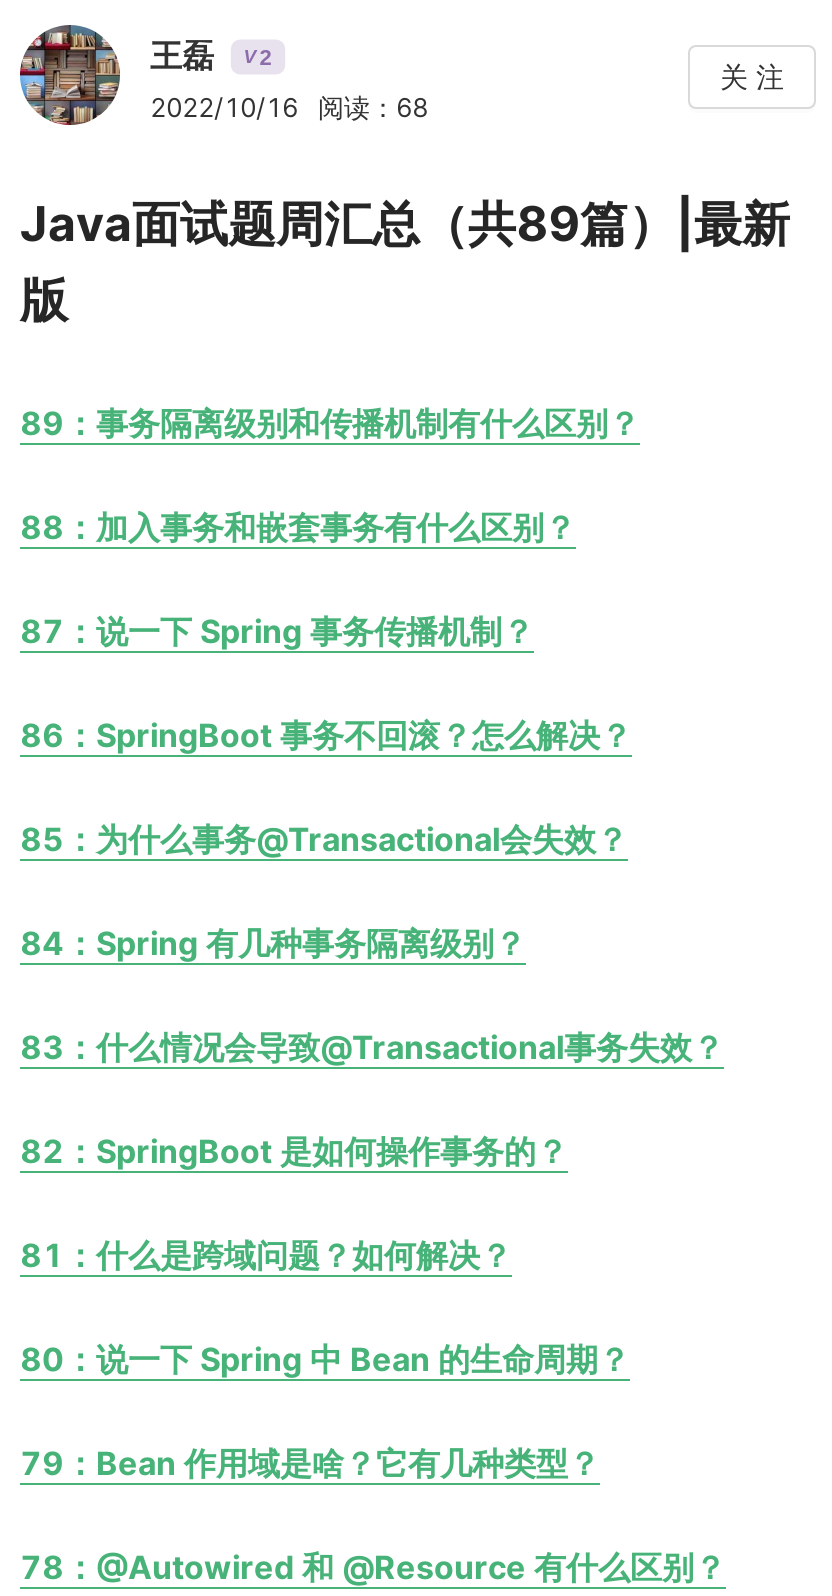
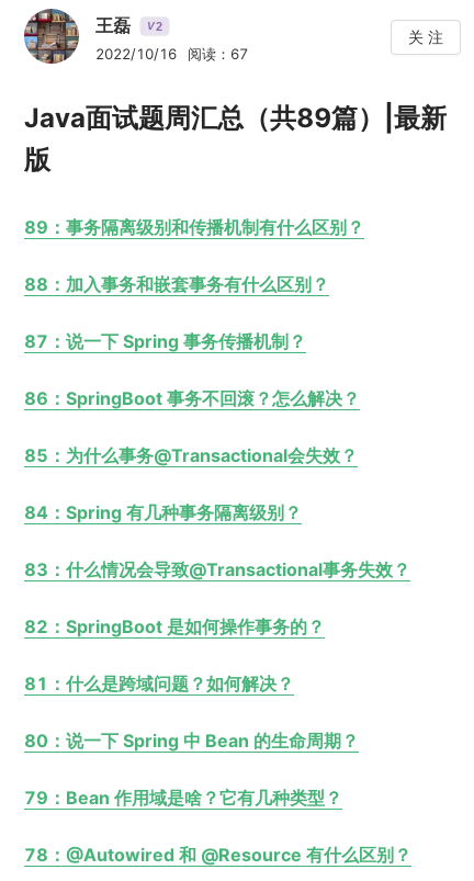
[150,91,428,123] 2022/10/16 阅读：68 -> [95,45,248,63] 2022/10/16 阅读：67

